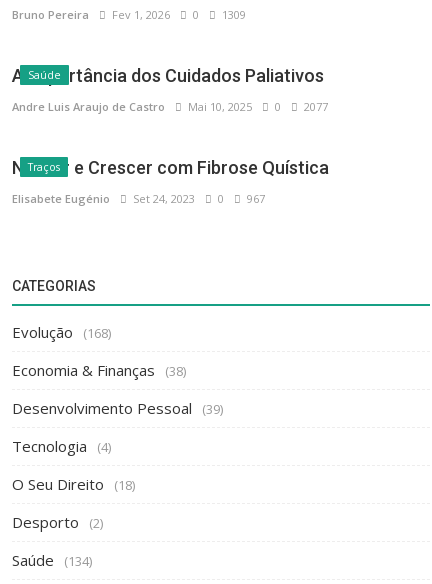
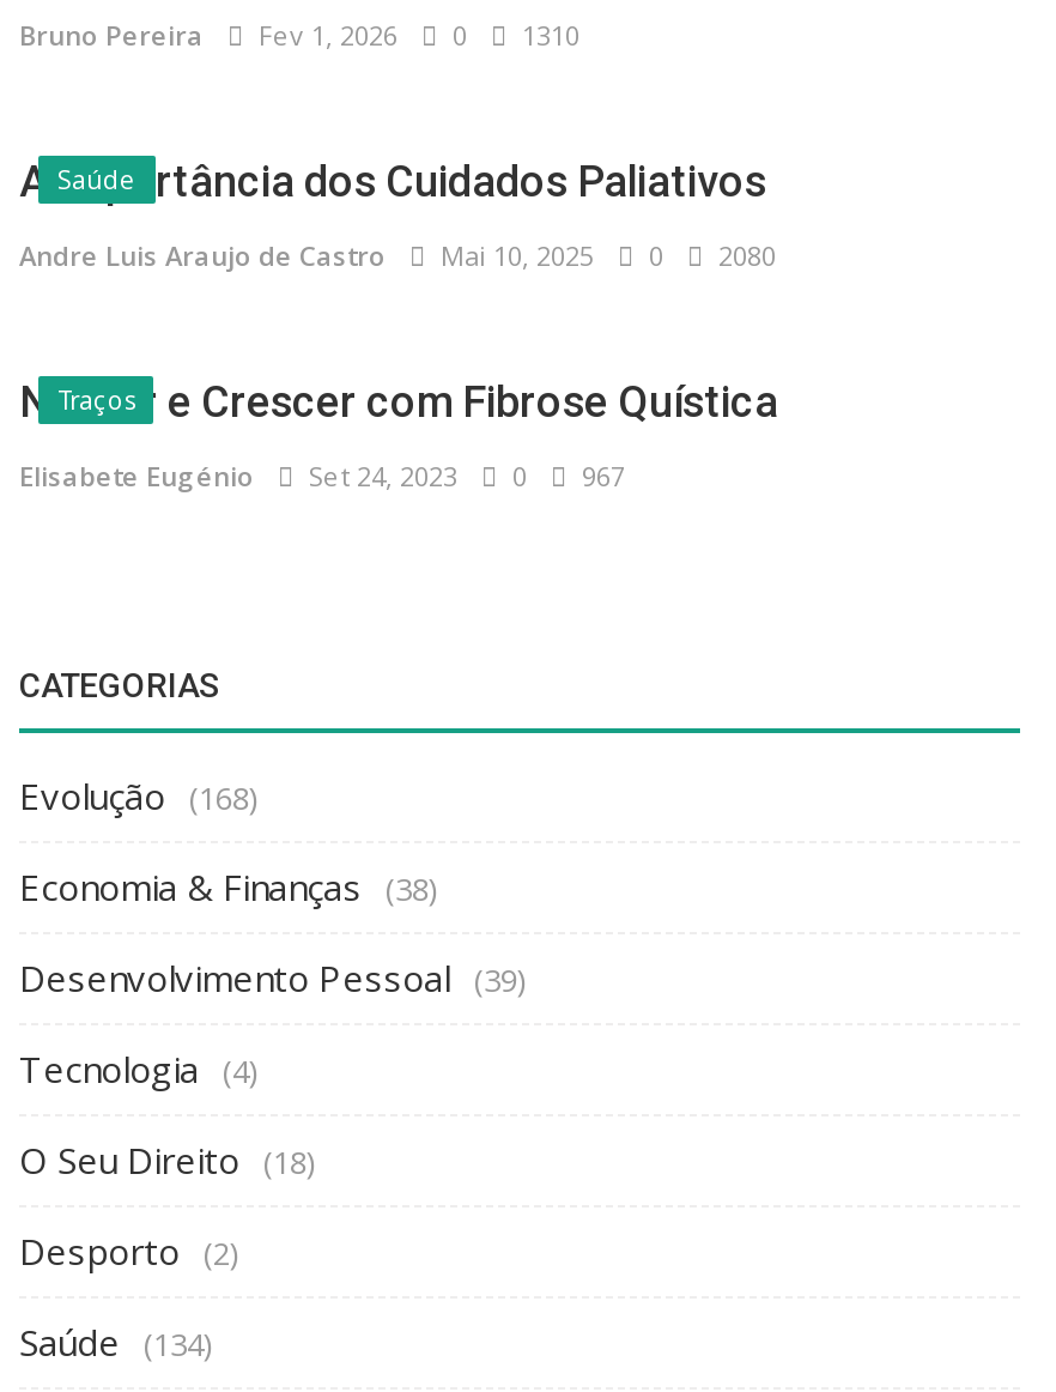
[216,7,246,22] 1309 -> [508,17,579,53] 1310
[298,99,328,114] 2077 -> [704,238,776,274] 2080

